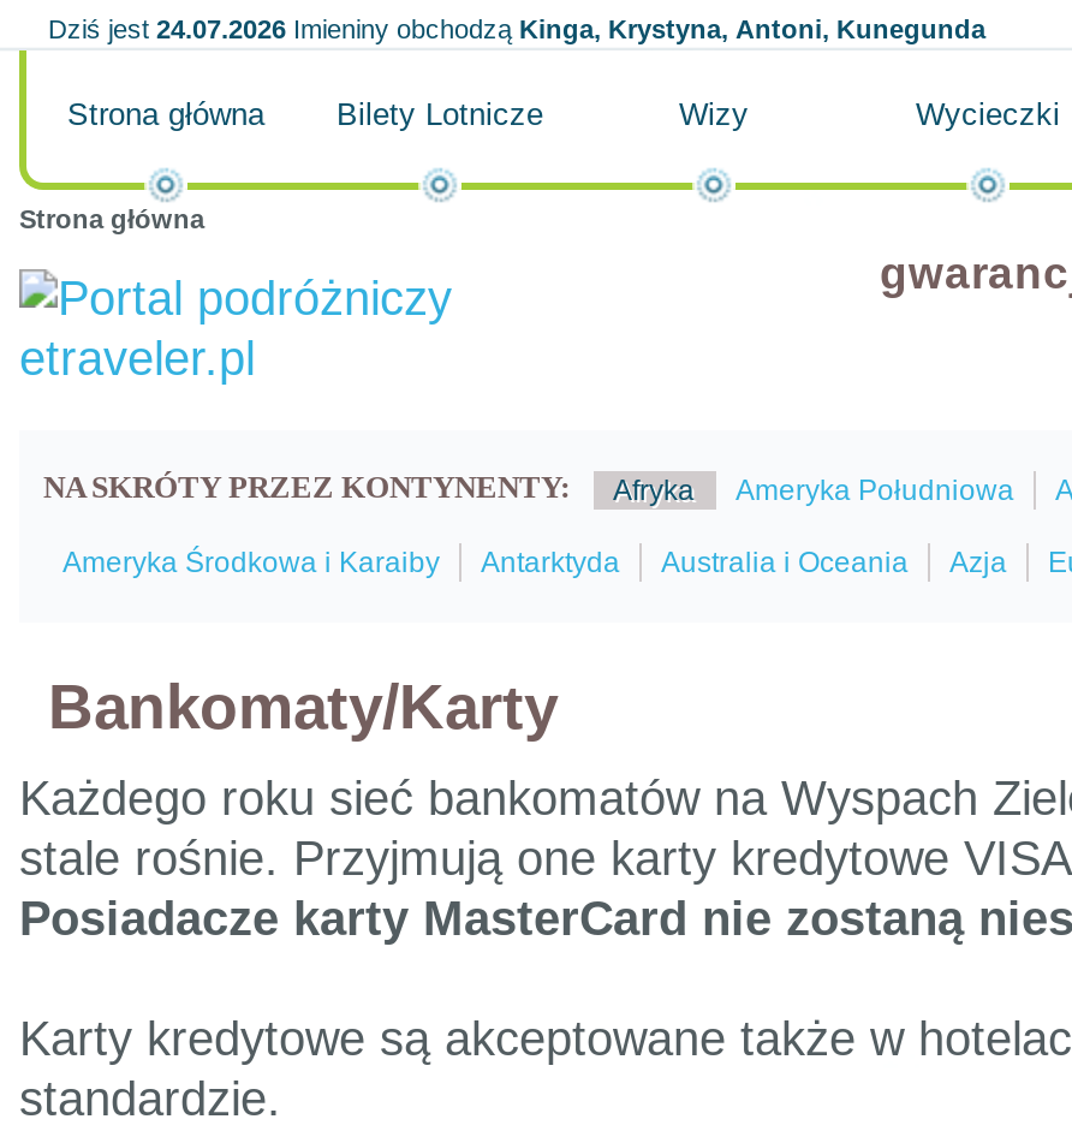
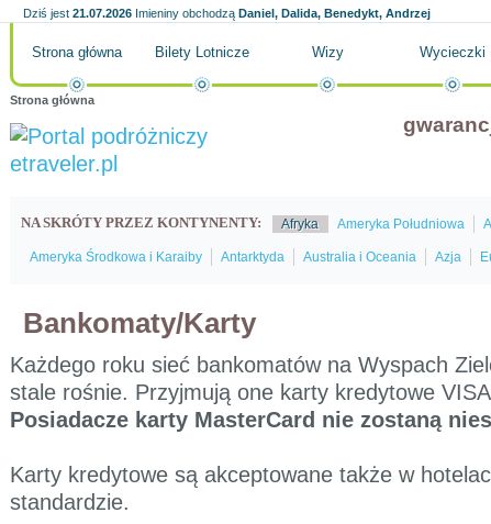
[48,14,985,43] Dziś jest 24.07.2026 Imieniny obchodzą Kinga, Krystyna, Antoni, Kunegunda -> [23,7,431,20] Dziś jest 21.07.2026 Imieniny obchodzą Daniel, Dalida, Benedykt, Andrzej

